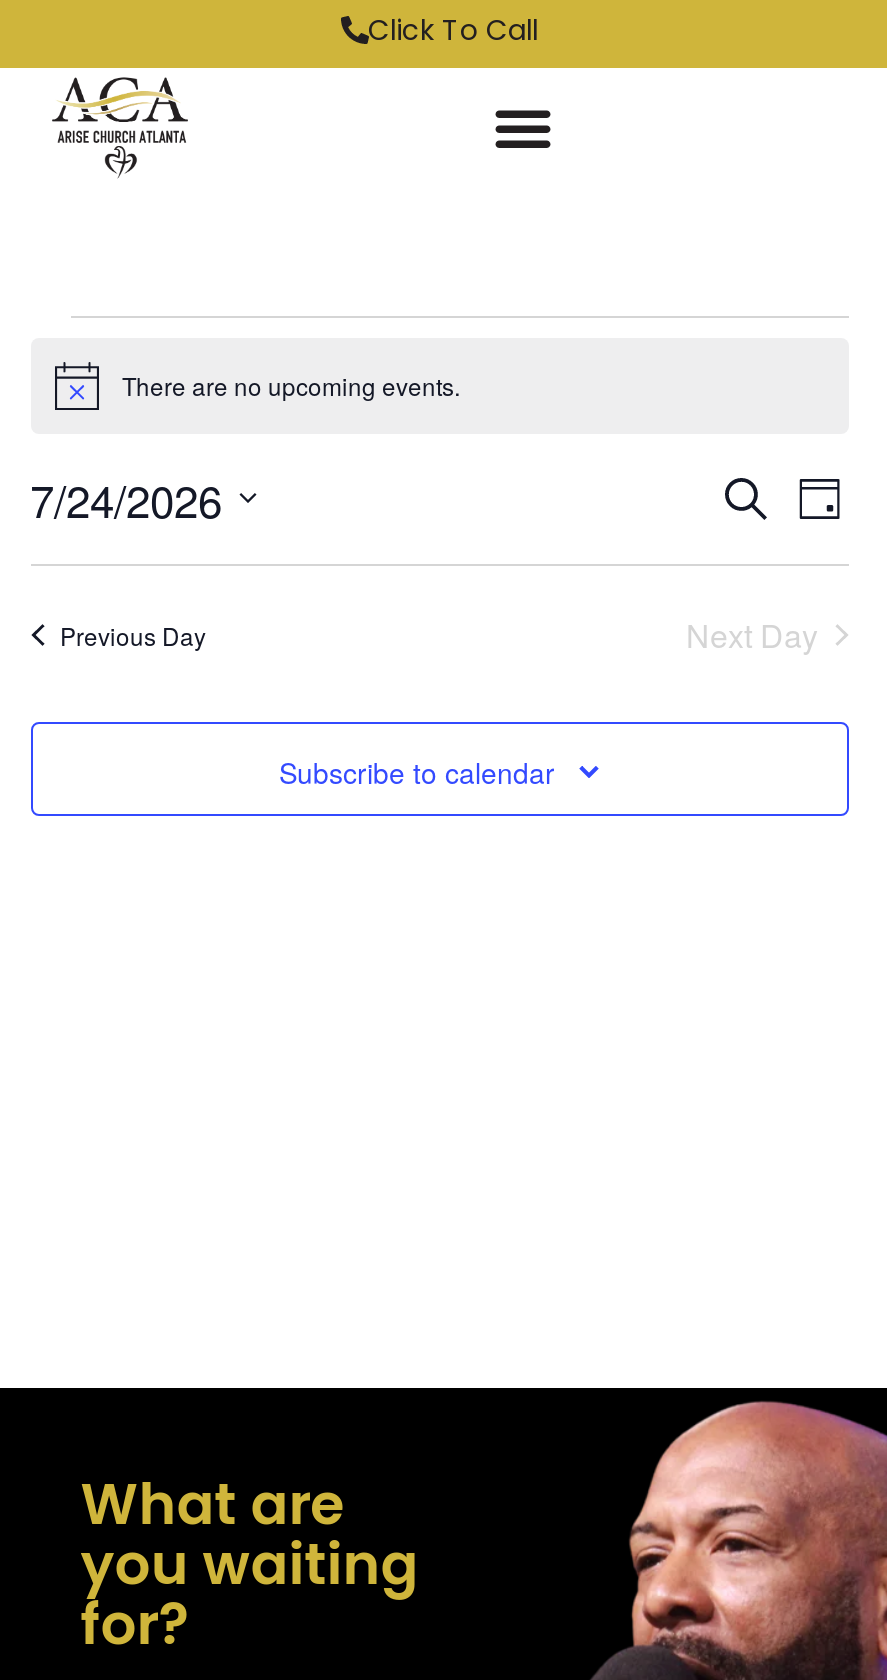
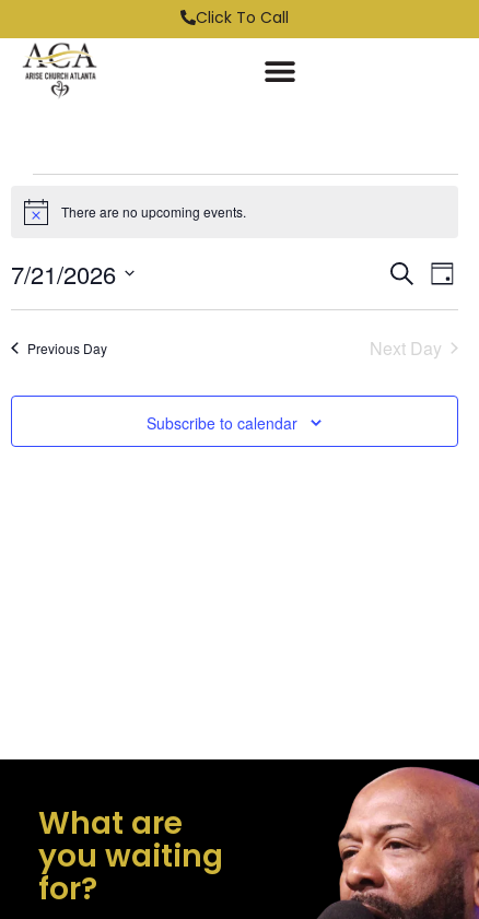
[30,467,222,529] 7/24/2026 -> [10,256,115,290] 7/21/2026

